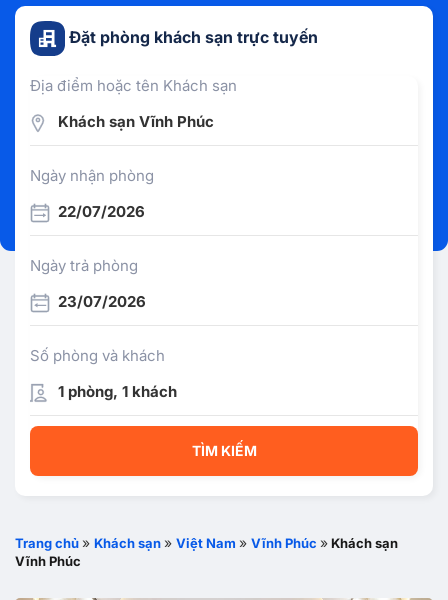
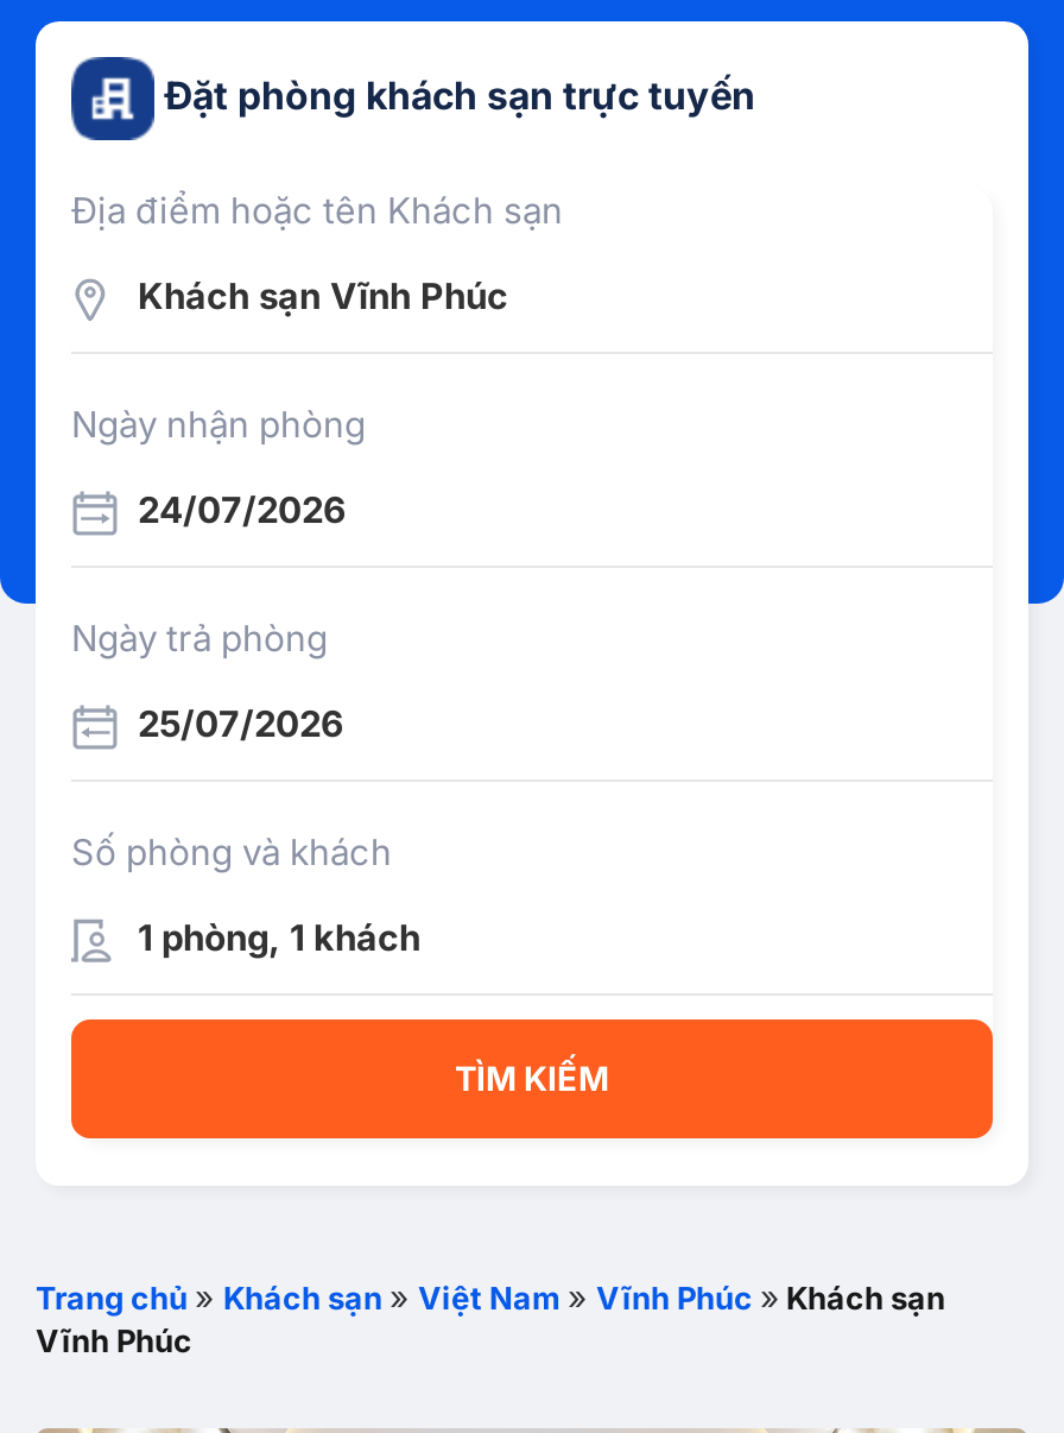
[58,202,145,221] 22/07/2026 -> [138,487,347,532] 24/07/2026
[58,292,146,311] 23/07/2026 -> [138,701,344,746] 25/07/2026

